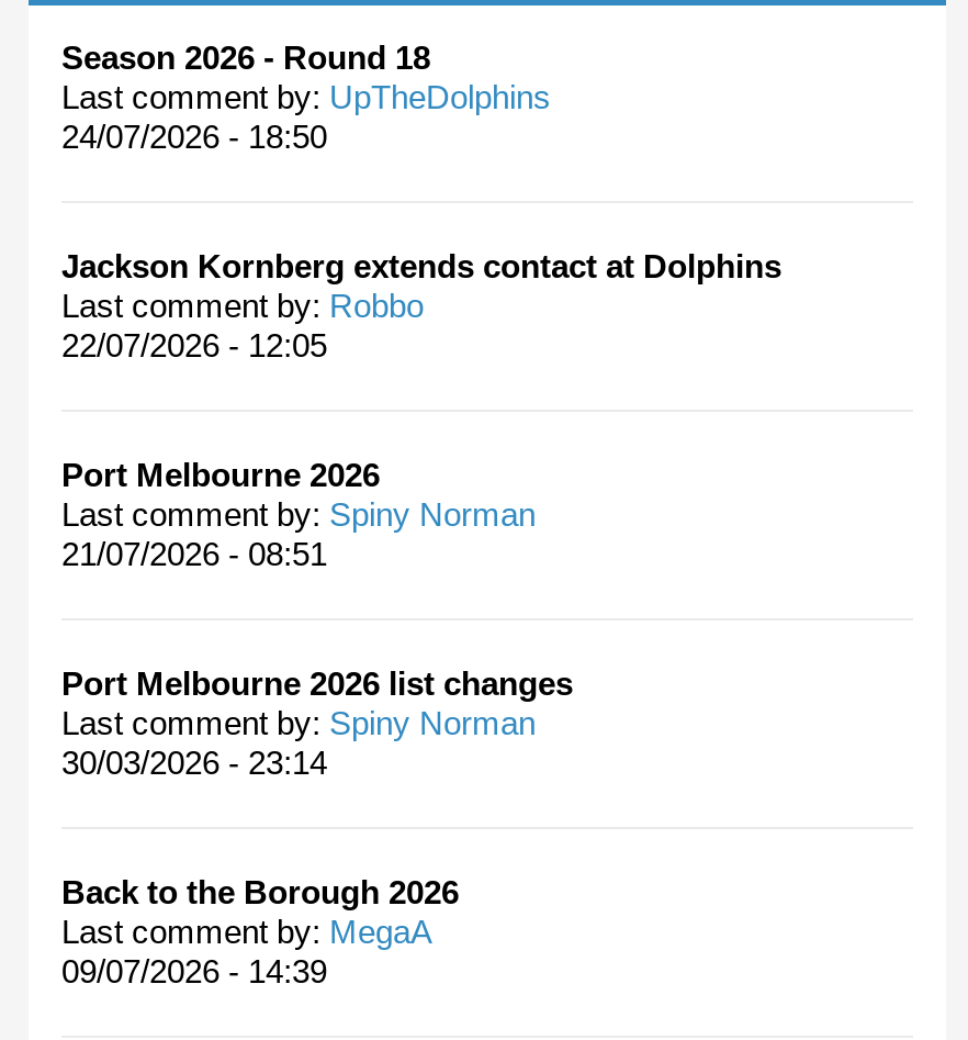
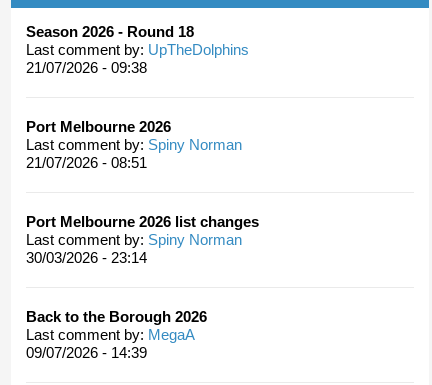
[61,118,781,364] 24/07/2026 - 18:50 | Jackson Kornberg extends contact at Dolphins | Last comment by: Robbo | 22/07/2026 - 12:05 -> [26,58,147,75] 21/07/2026 - 09:38

